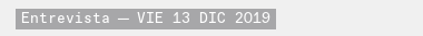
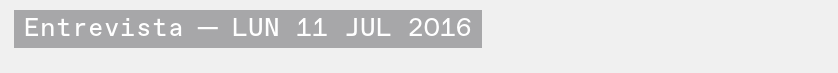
[21,12,270,27] Entrevista VIE 13 DIC 2019 -> [24,17,472,43] Entrevista LUN 11 JUL 2016

